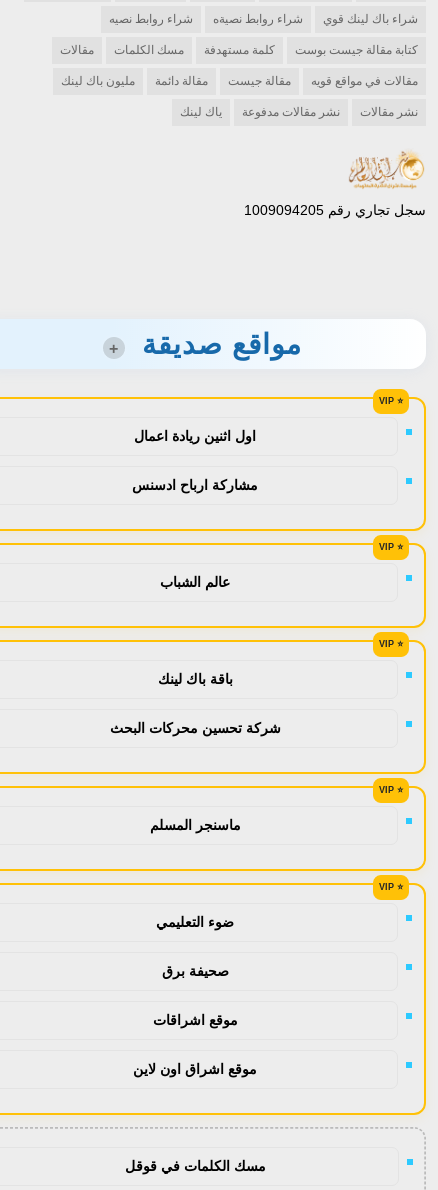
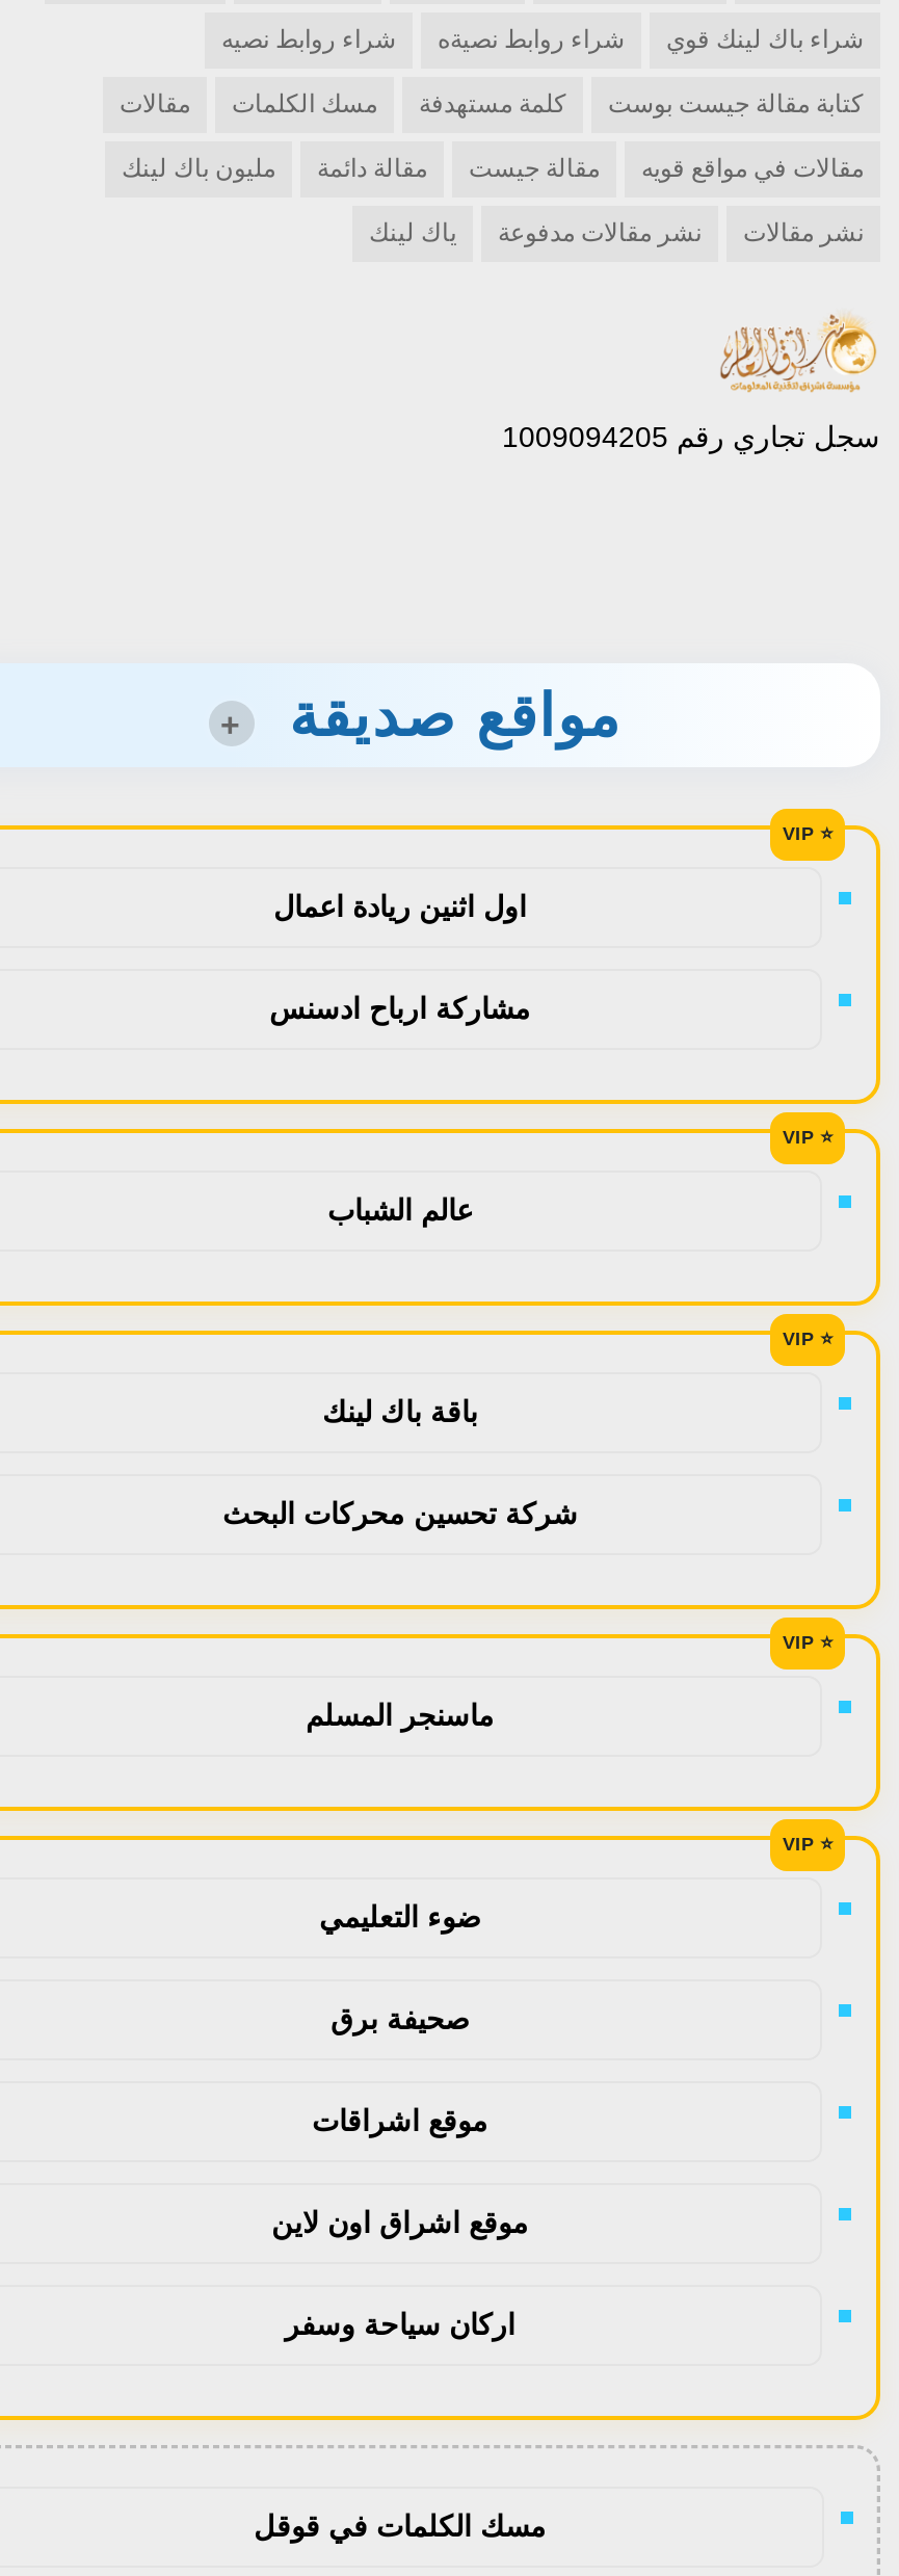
none -> [285,2308,515,2341] اركان سياحة وسفر

